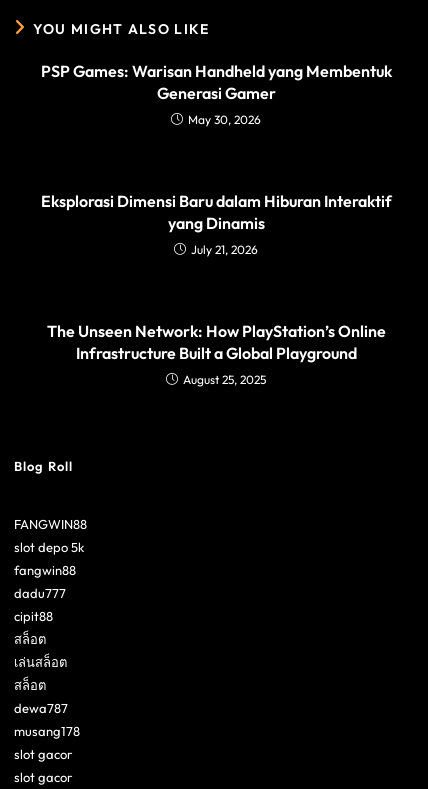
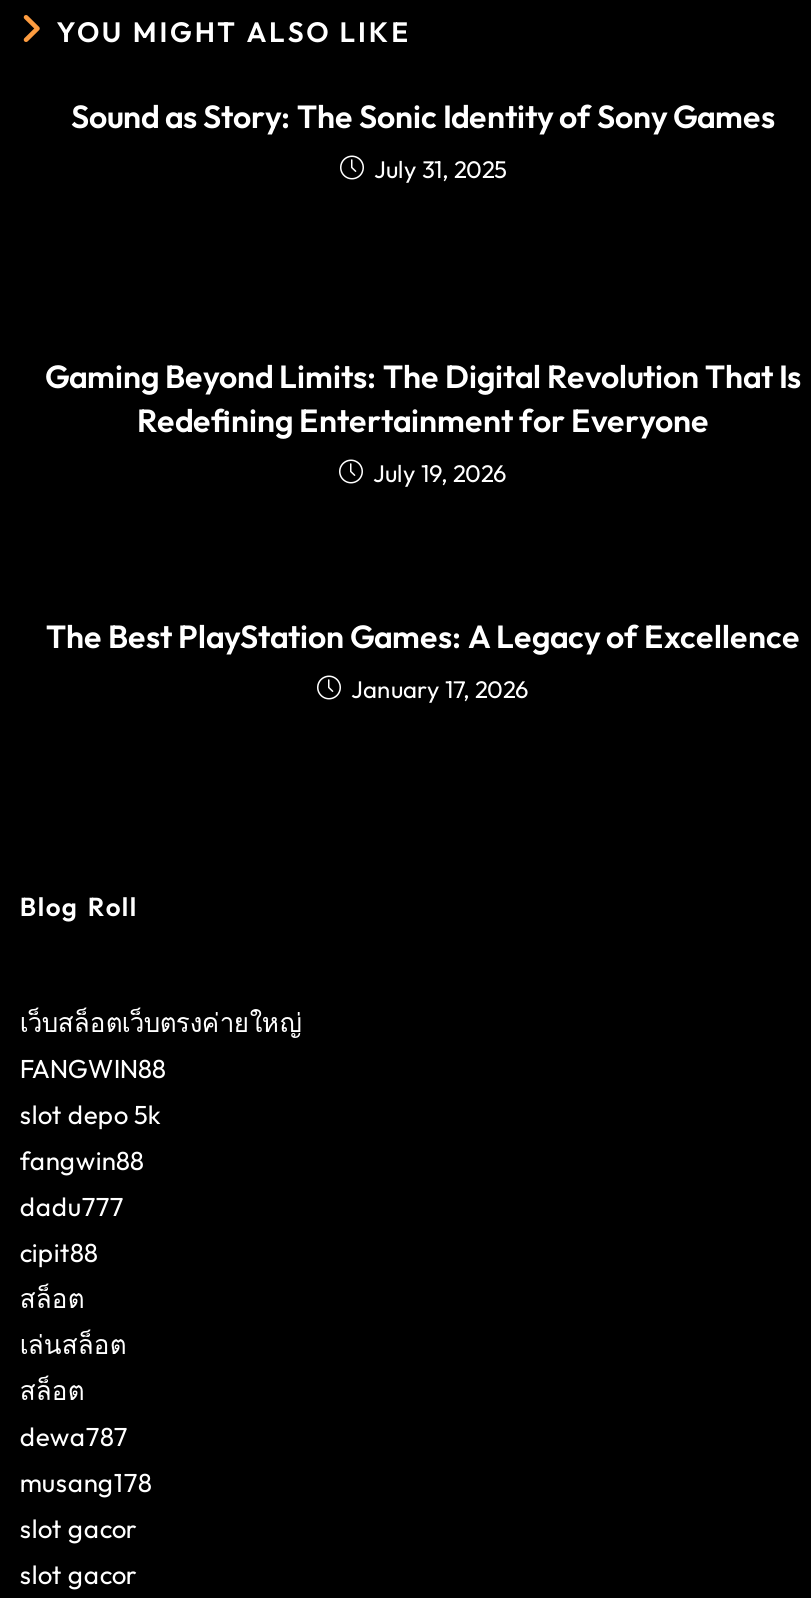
[40,61,391,127] PSP Games: Warisan Handheld yang Membentuk | Generasi Gamer | May 30, 2026 -> [71,96,775,184] Sound as Story: The Sonic Identity of Sony Games | July 31, 2025
[40,191,391,257] Eksplorasi Dimensi Baru dalam Hiburan Interaktif | yang Dinamis | July 21, 2026 -> [45,356,801,488] Gaming Beyond Limits: The Digital Revolution That Is | Redefining Entertainment for Everyone | July 19, 2026
[46,321,385,387] The Unseen Network: How PlayStation’s Online | Infrastructure Built a Global Playground | August 25, 2025 -> [46,616,800,704] The Best PlayStation Games: A Legacy of Excellence | January 17, 2026
none -> [20,1006,302,1038] เว็บสล็อตเว็บตรงค่ายใหญ่

